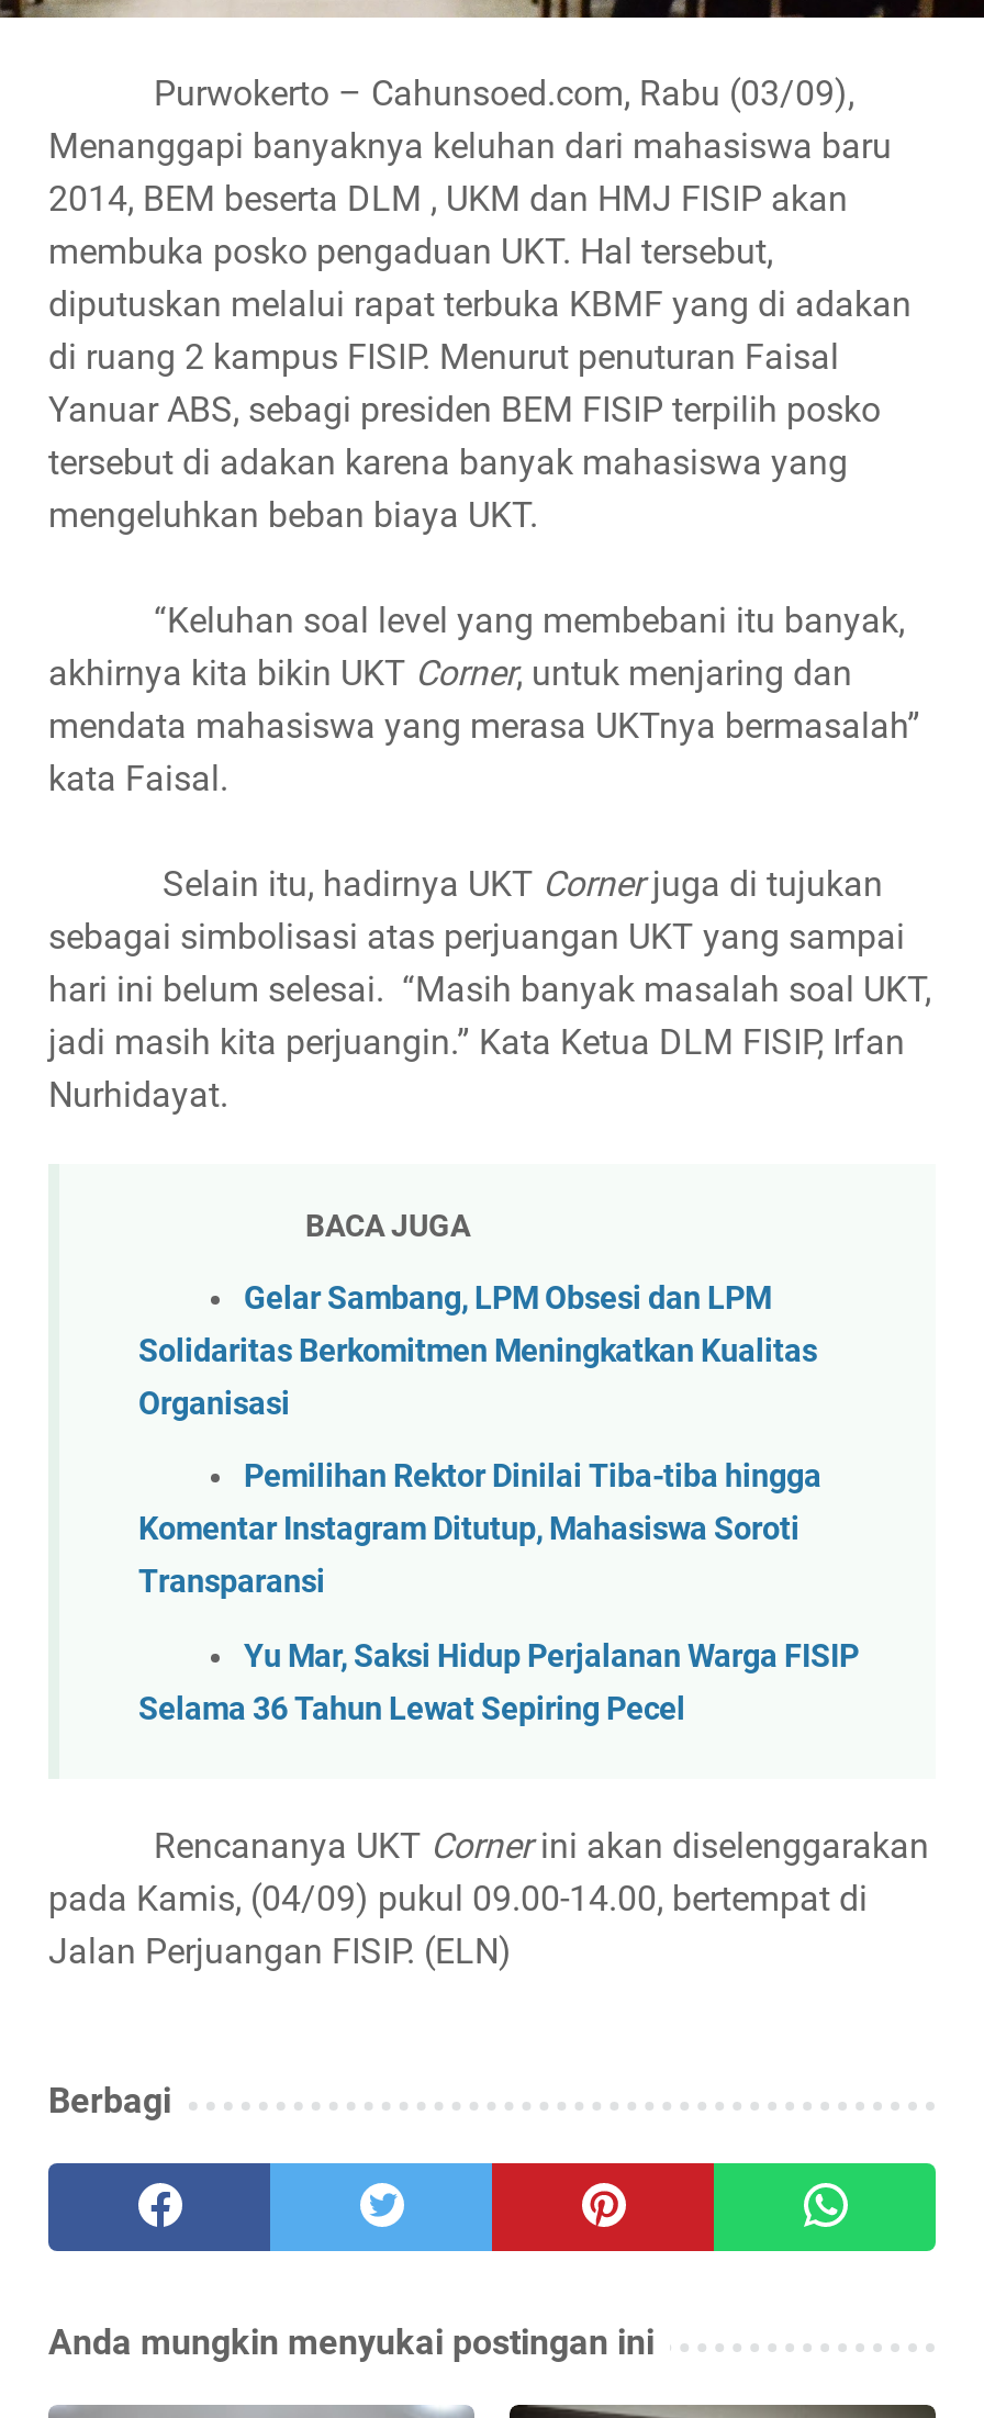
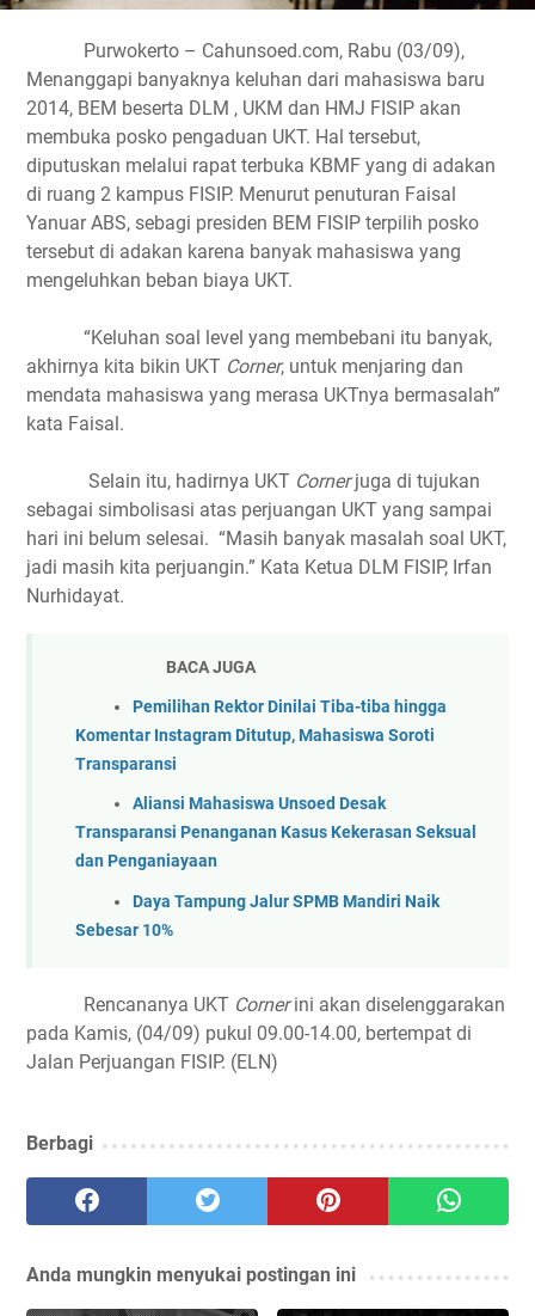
[138,1280,817,1423] Gelar Sambang, LPM Obsesi dan LPM | Solidaritas Berkomitmen Meningkatkan Kualitas | Organisasi -> none
moved [138,1459,821,1602] -> [75,697,447,774]: Pemilihan Rektor Dinilai Tiba-tiba hingga | Komentar Instagram Ditutup, Mahasiswa Soroti | Transparansi
[138,1638,859,1728] Yu Mar, Saksi Hidup Perjalanan Warga FISIP | Selama 36 Tahun Lewat Sepiring Pecel -> [75,794,476,941] Aliansi Mahasiswa Unsoed Desak | Transparansi Penanganan Kasus Kekerasan Seksual | dan Penganiayaan | Daya Tampung Jalur SPMB Mandiri Naik | Sebesar 10%

